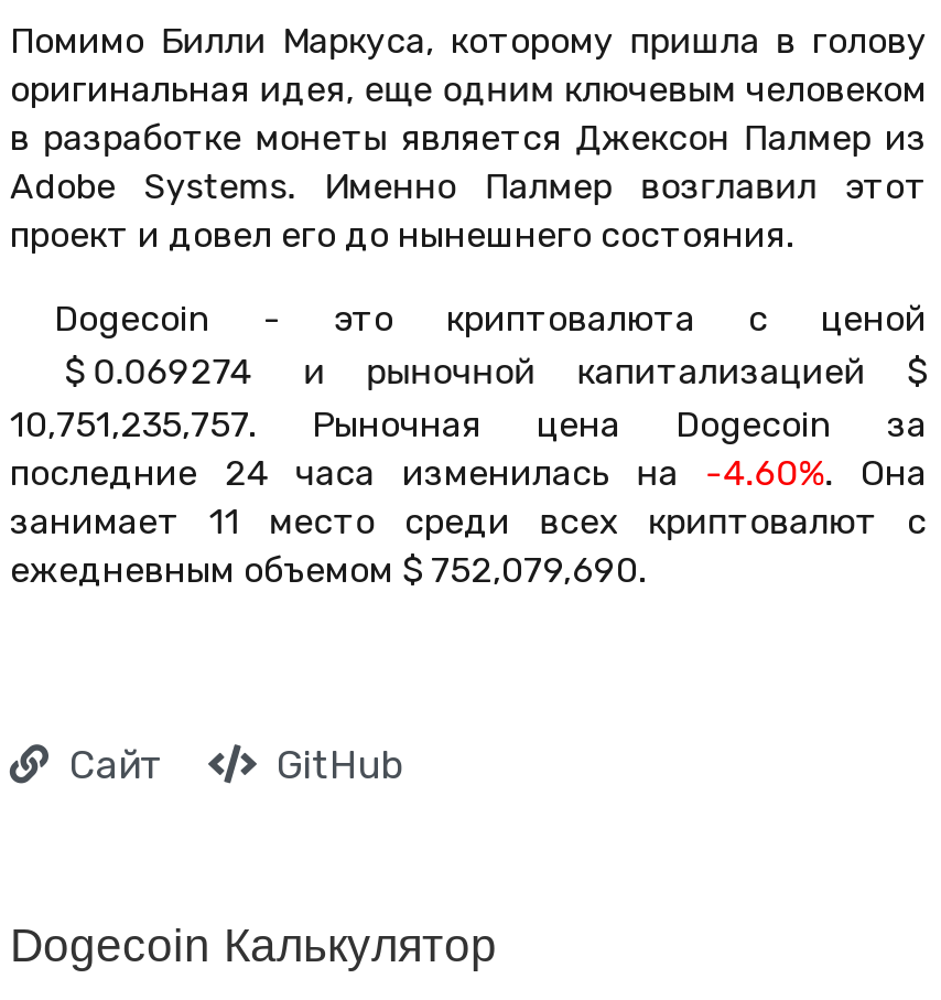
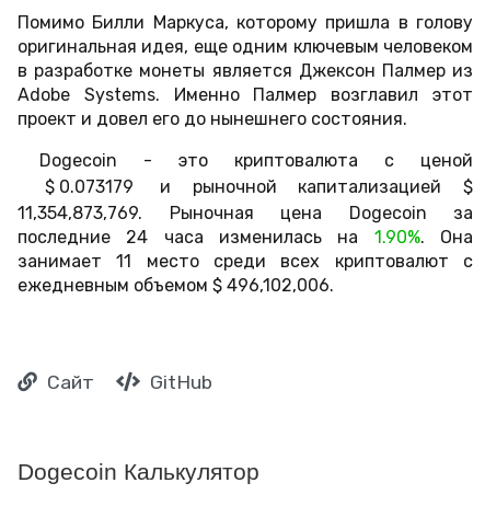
[65,351,927,393] $ 0.069274 и рыночной капитализацией $ -> [45,177,473,197] $ 0.073179 и рыночной капитализацией $
[10,404,927,445] 10,751,235,757. Рыночная цена Dogecoin за -> [18,203,473,223] 11,354,873,769. Рыночная цена Dogecoin за
[10,452,927,494] последние 24 часа изменилась на -4.60%. Она -> [18,227,473,248] последние 24 часа изменилась на 1.90%. Она
[10,549,647,591] ежедневным объемом $ 752,079,690. -> [18,275,334,296] ежедневным объемом $ 496,102,006.

